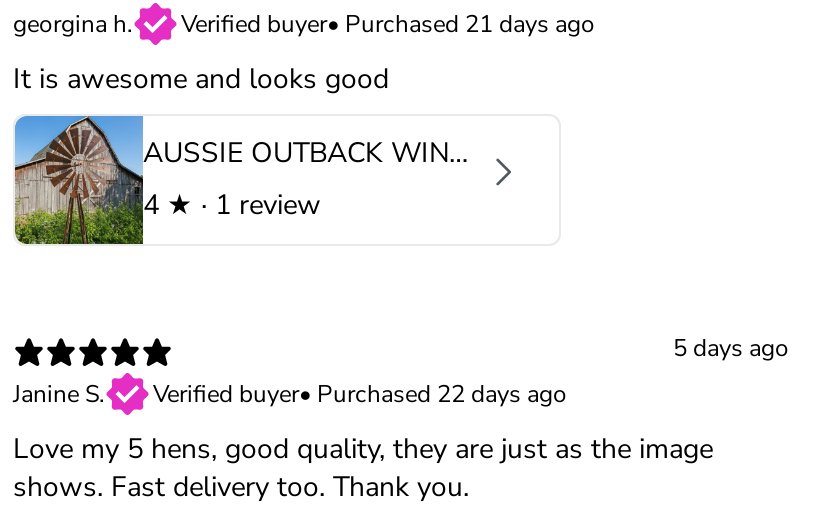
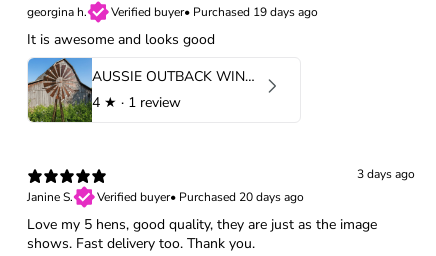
[181,8,595,40] Verified buyer• Purchased 21 days ago -> [111,4,318,20] Verified buyer• Purchased 19 days ago
[673,332,789,364] 5 days ago -> [357,166,415,182] 3 days ago
[153,378,567,410] Verified buyer• Purchased 22 days ago -> [97,189,304,205] Verified buyer• Purchased 20 days ago

